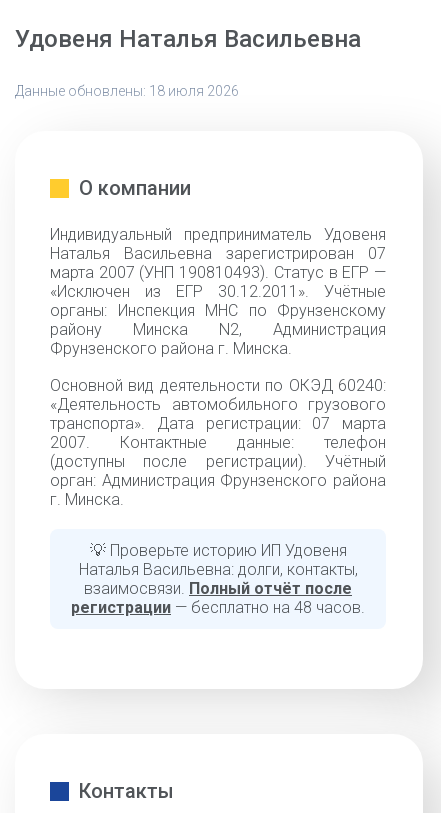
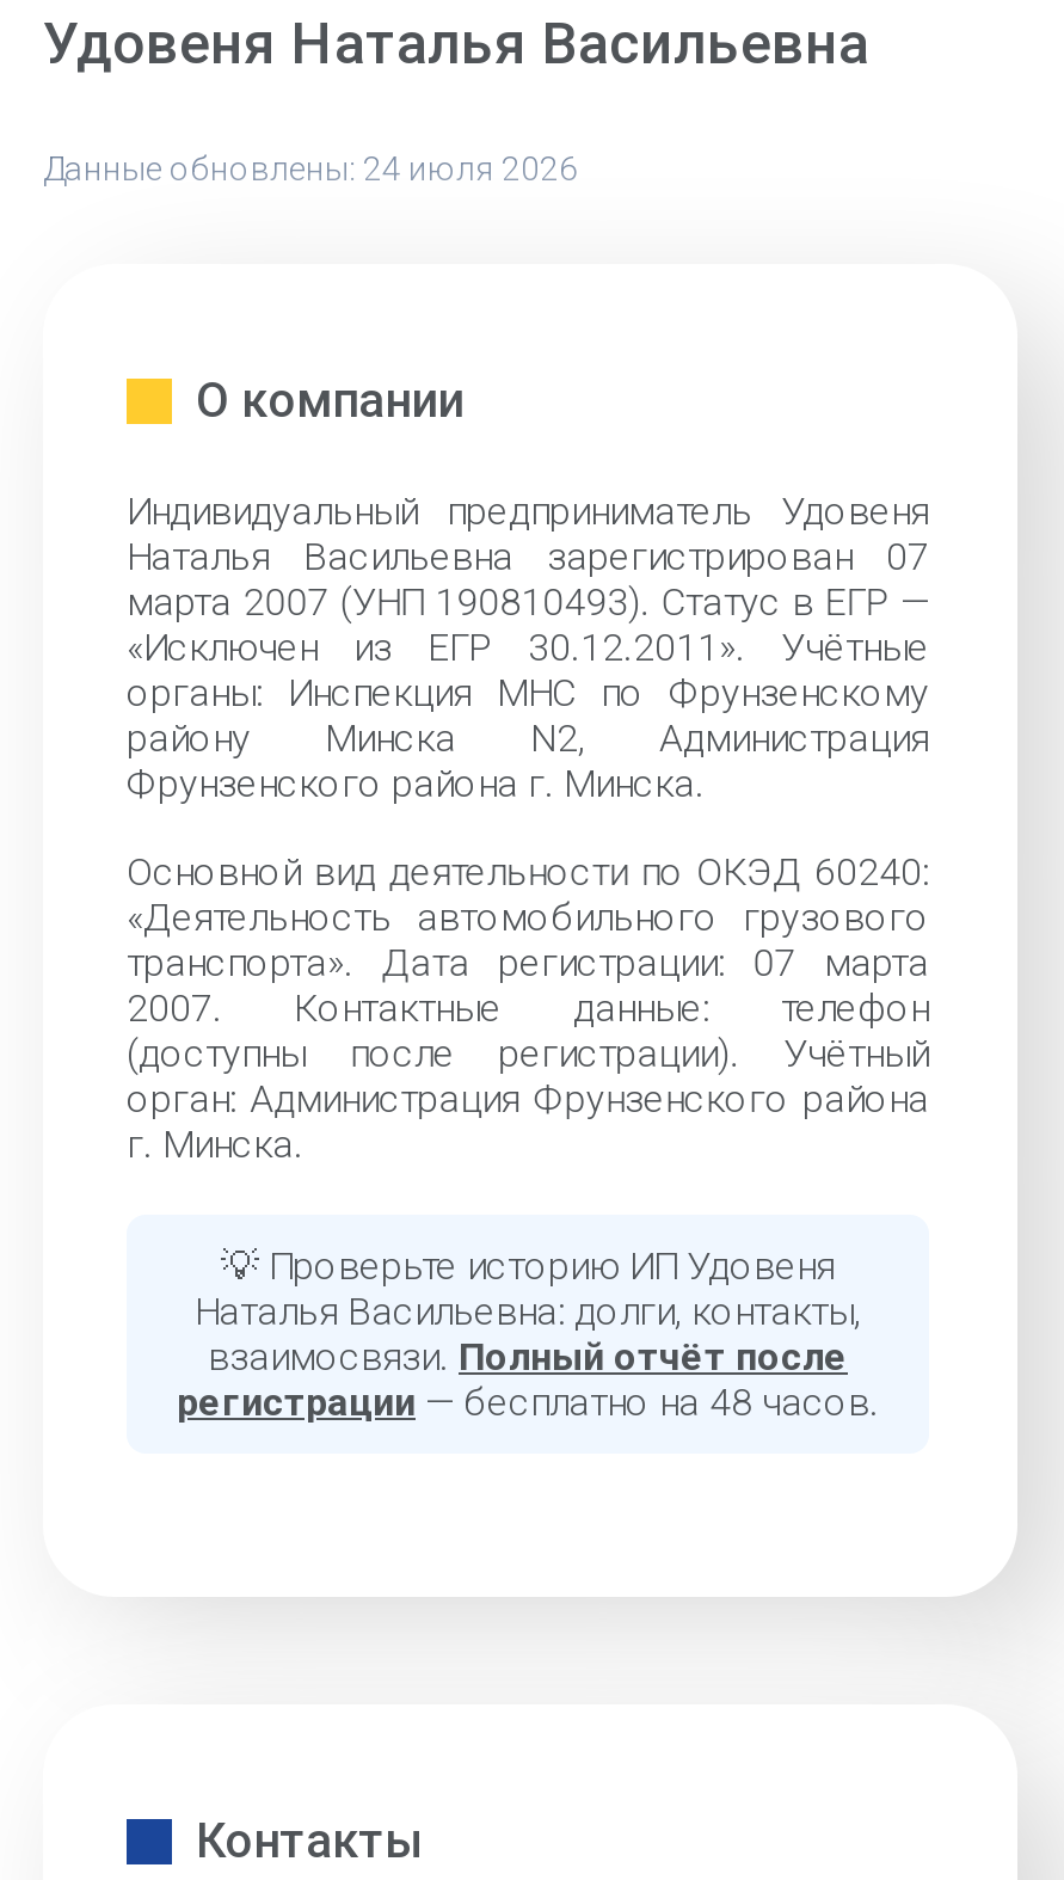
[15,83,239,99] Данные обновлены: 18 июля 2026 -> [43,149,578,188] Данные обновлены: 24 июля 2026

